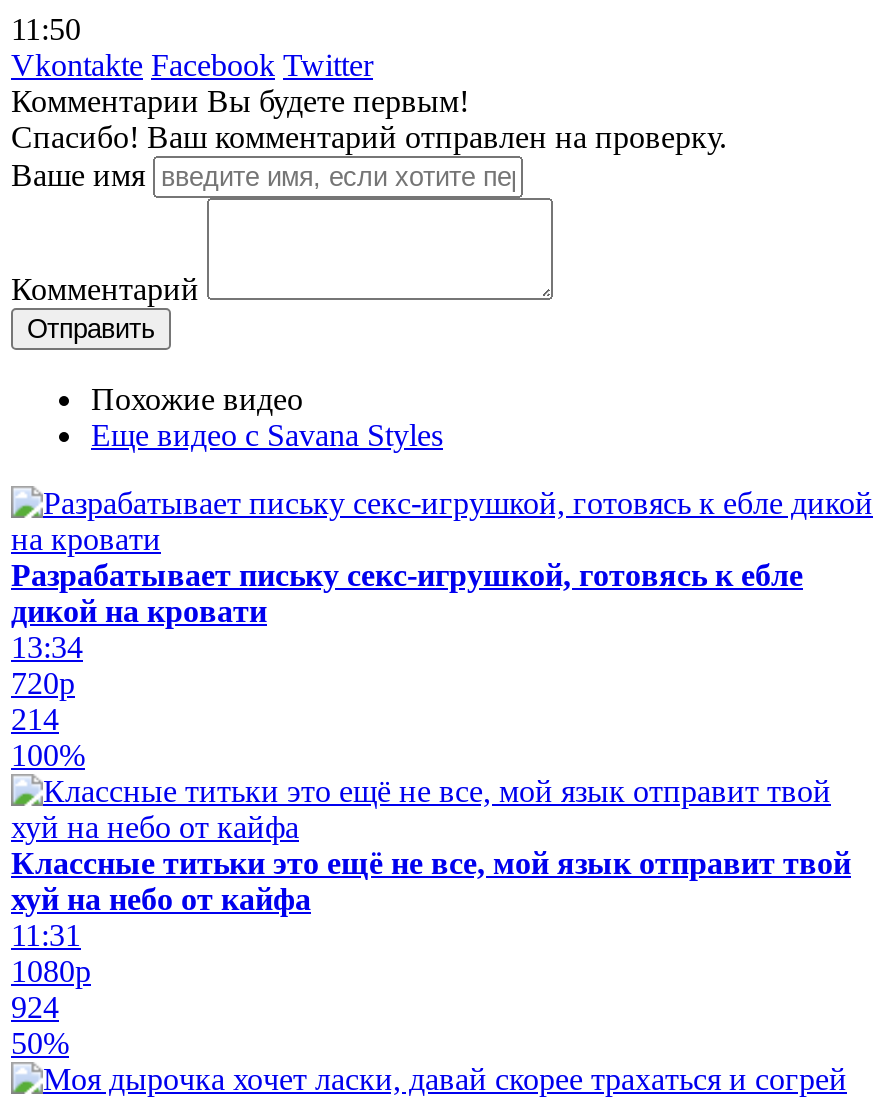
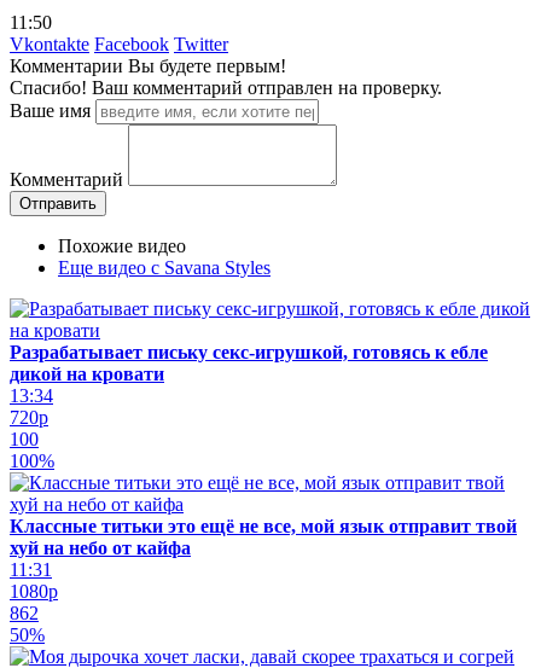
[11,702,59,736] 214 -> [10,429,39,449] 100
[11,990,59,1024] 924 -> [10,603,39,623] 862

